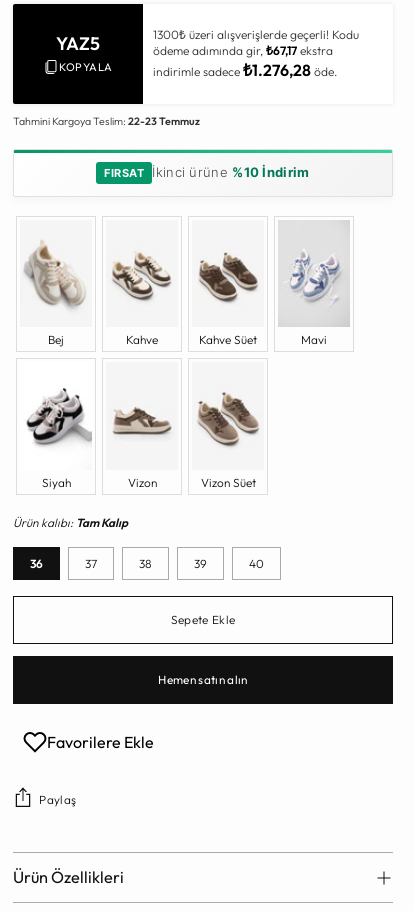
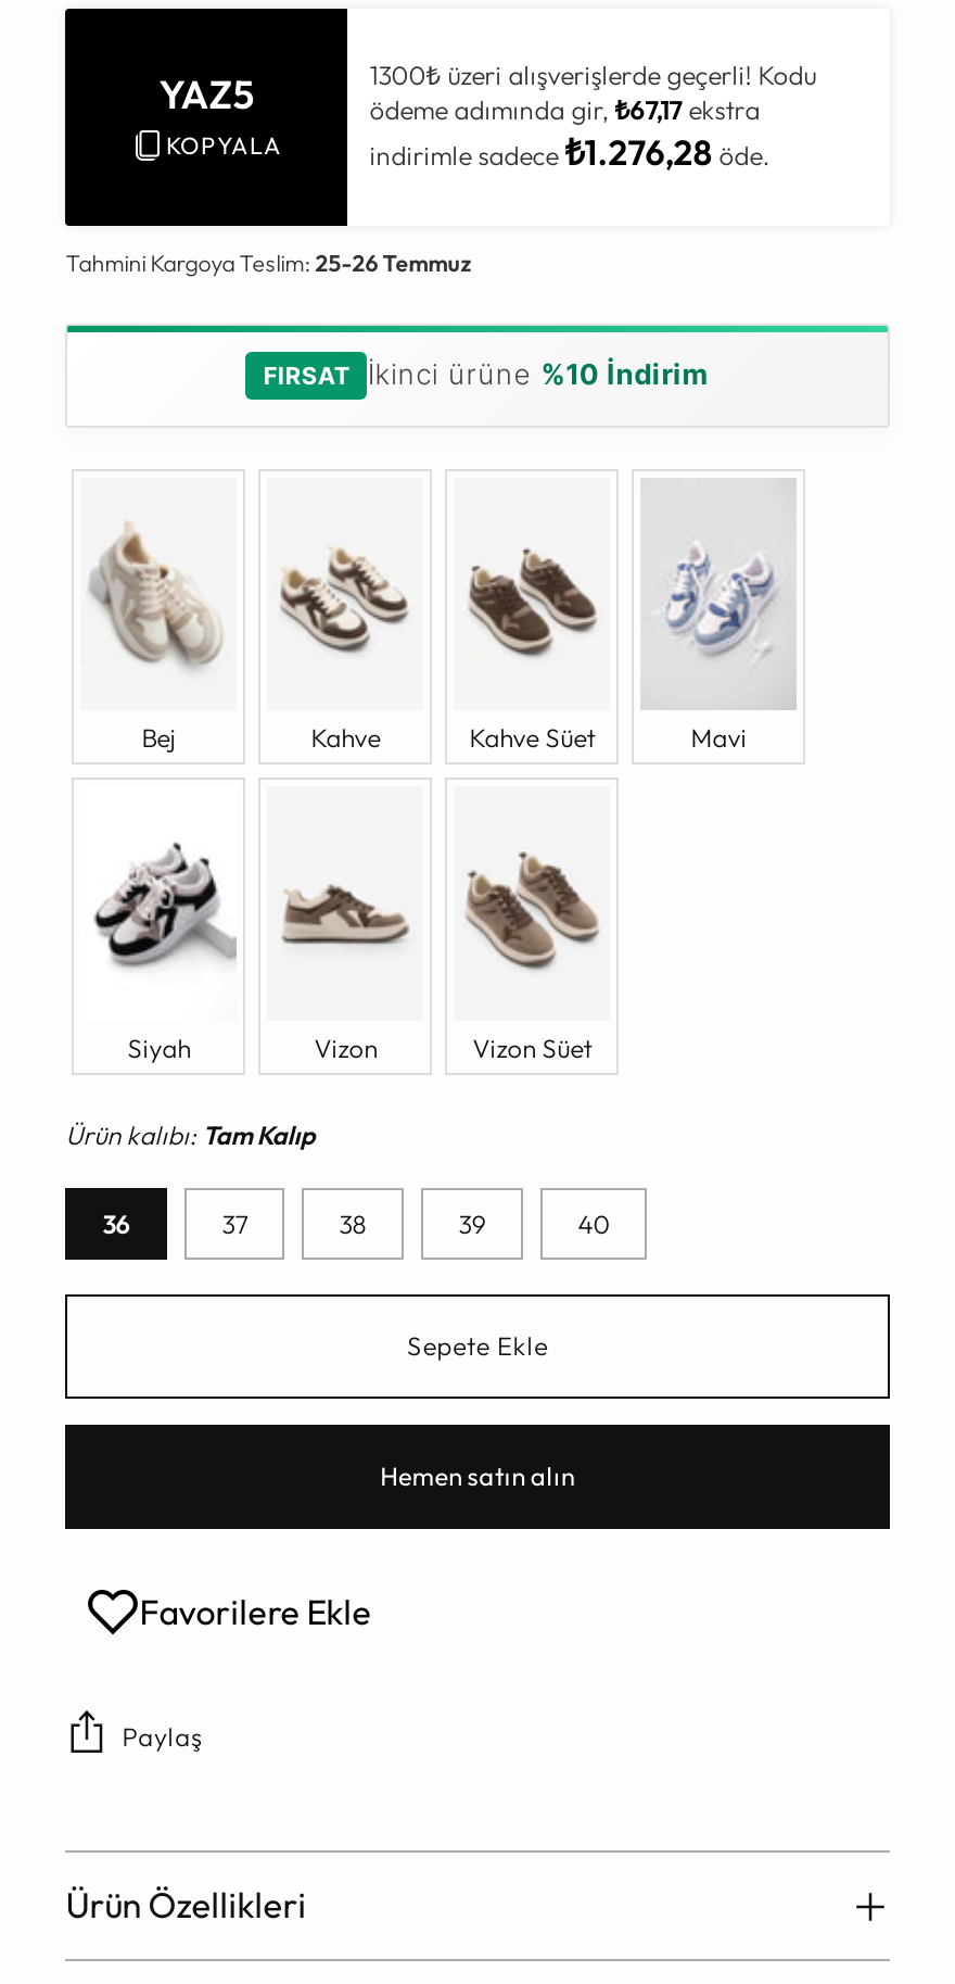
[13,114,200,128] Tahmini Kargoya Teslim: 22-23 Temmuz -> [66,247,471,278] Tahmini Kargoya Teslim: 25-26 Temmuz

